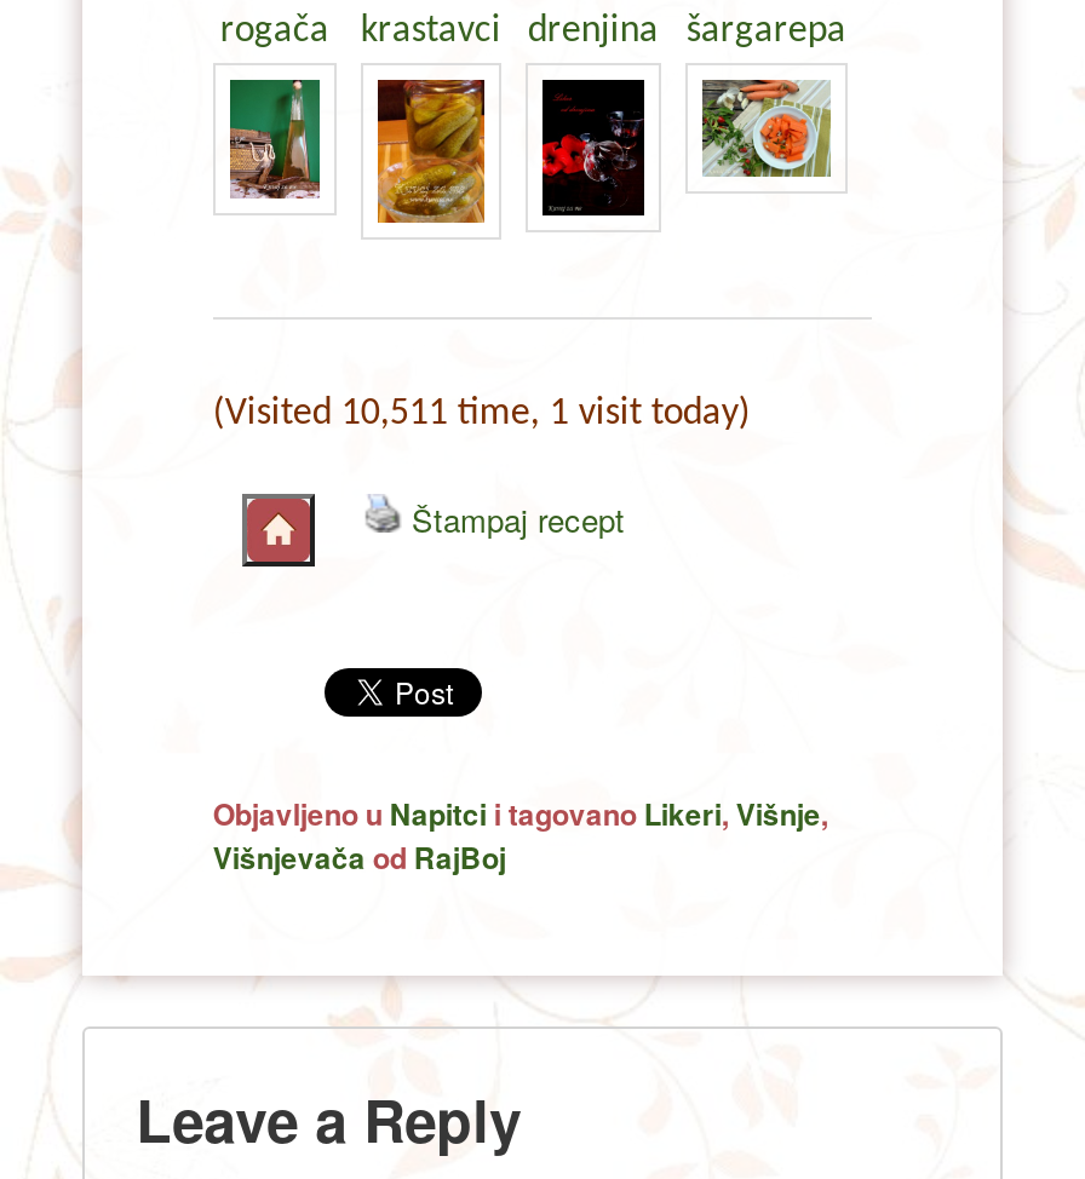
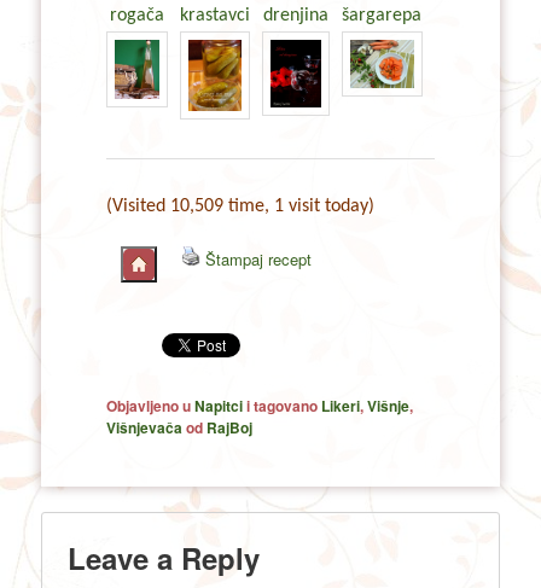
[213,395,751,434] (Visited 10,511 time, 1 visit today) -> [106,197,374,216] (Visited 10,509 time, 1 visit today)

